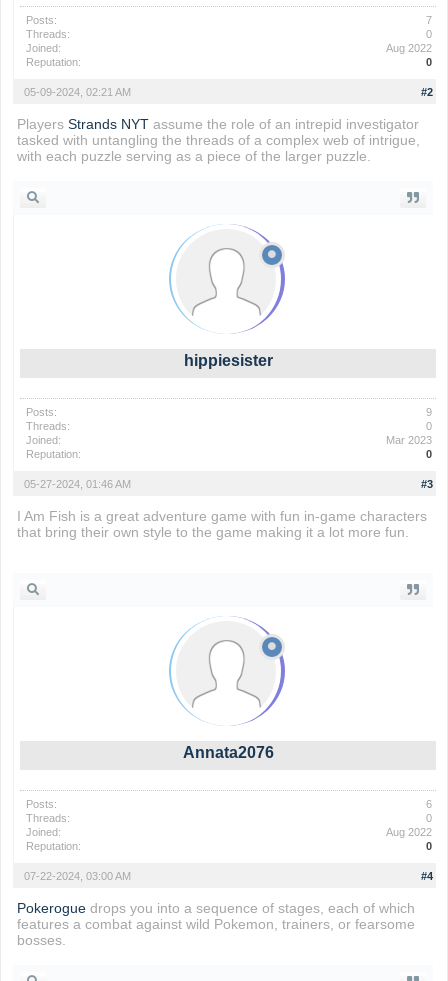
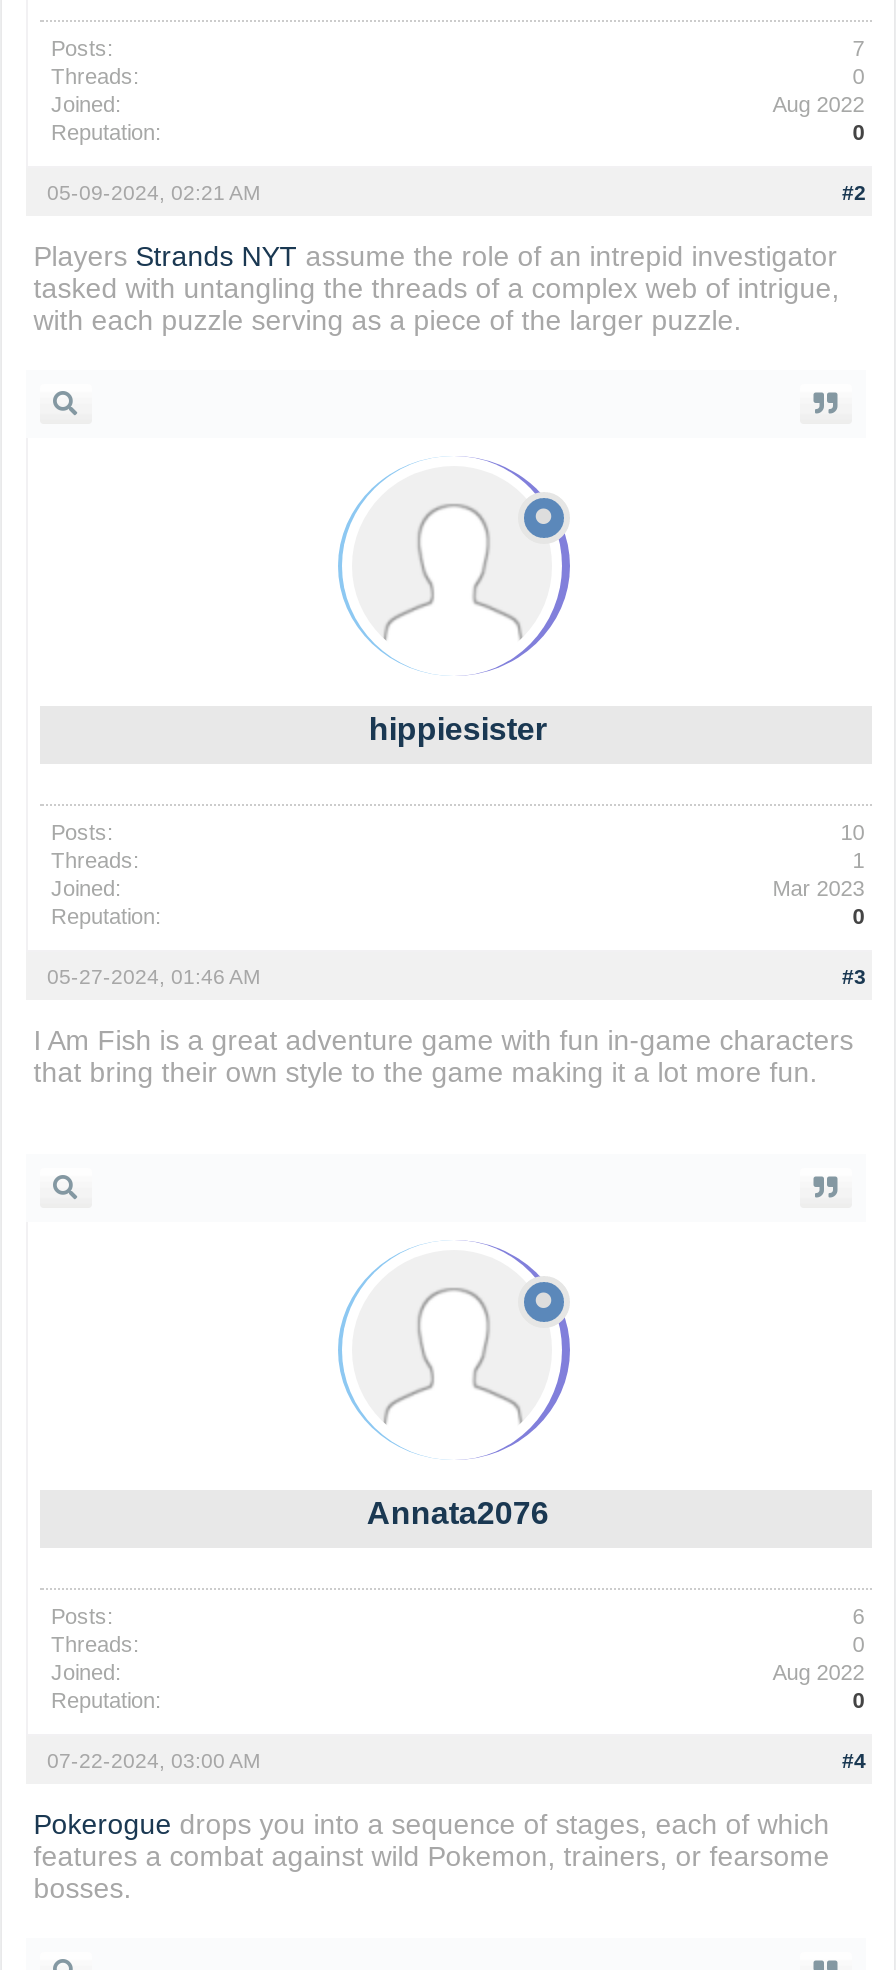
[426,406,432,418] 9 -> [841,820,865,844] 10
[426,420,432,432] 0 -> [853,848,865,872] 1

